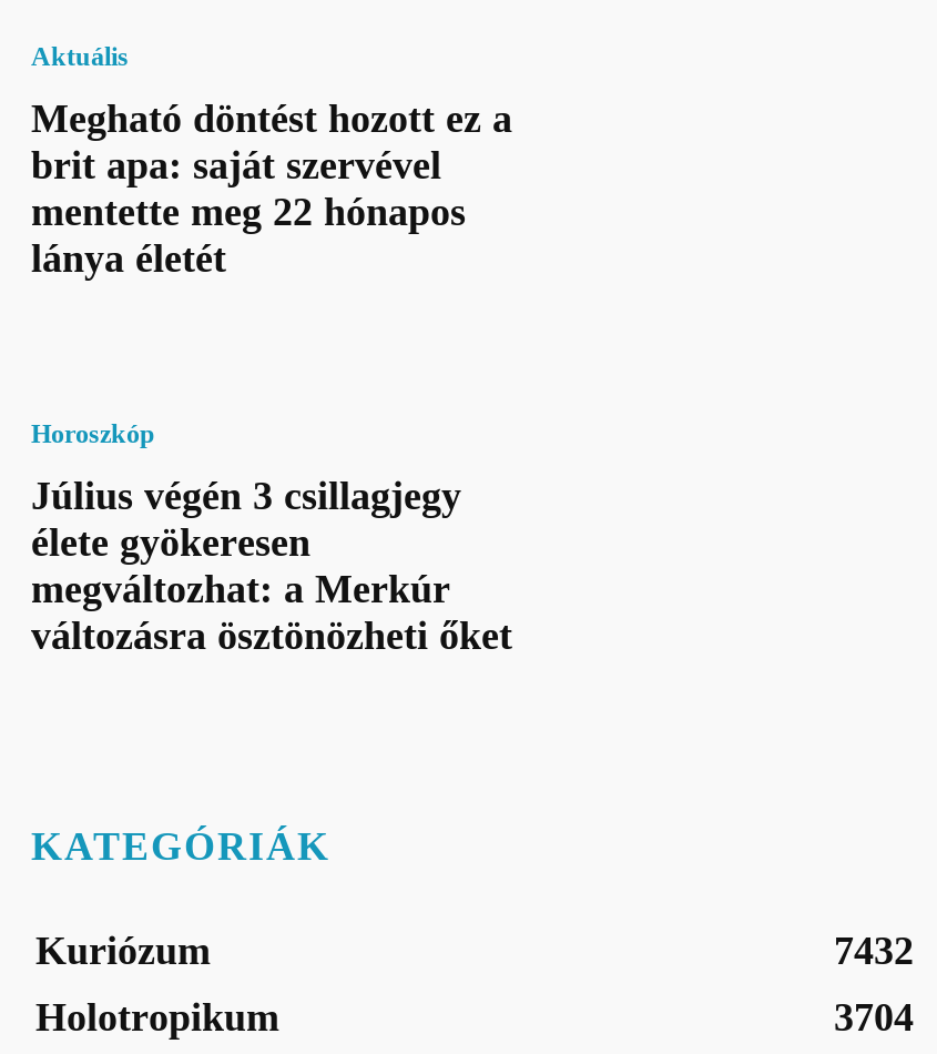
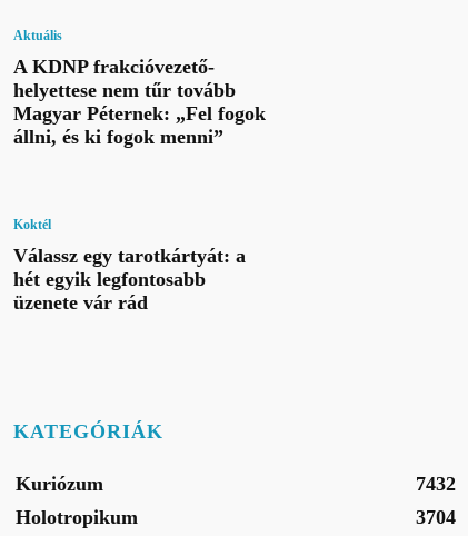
[31,96,512,280] Megható döntést hozott ez a | brit apa: saját szervével | mentette meg 22 hónapos | lánya életét -> [13,56,266,148] A KDNP frakcióvezető- | helyettese nem tűr tovább | Magyar Péternek: „Fel fogok | állni, és ki fogok menni”
[31,417,155,448] Horoszkóp -> [13,217,51,232] Koktél
[31,472,512,657] Július végén 3 csillagjegy | élete gyökeresen | megváltozhat: a Merkúr | változásra ösztönözheti őket -> [13,245,246,313] Válassz egy tarotkártyát: a | hét egyik legfontosabb | üzenete vár rád

